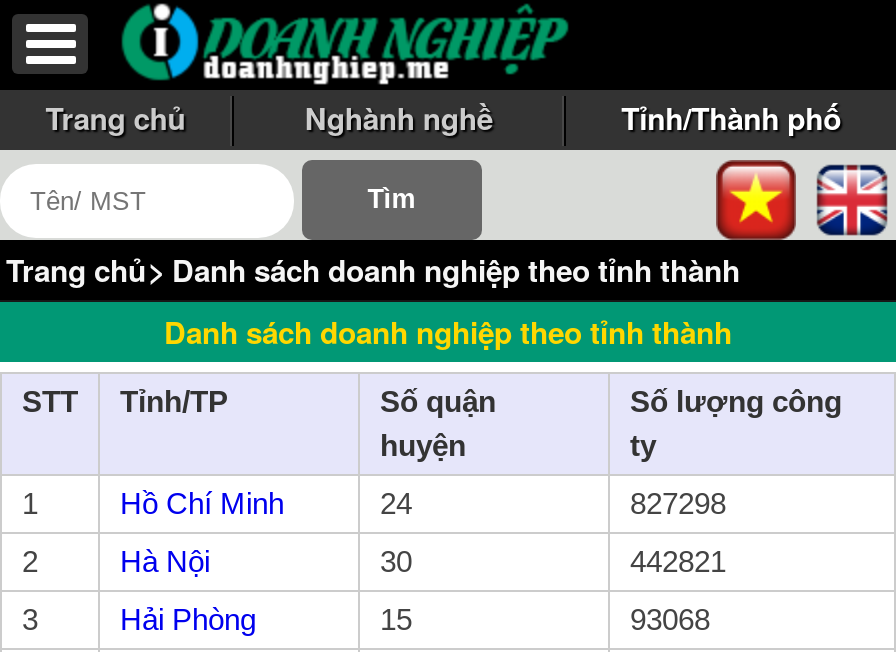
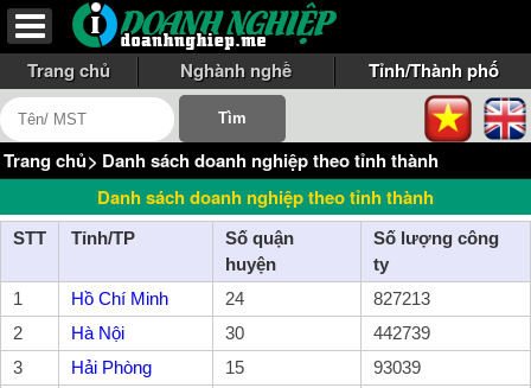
[630,486,726,520] 827298 -> [373,288,430,309] 827213
[630,544,726,578] 442821 -> [373,323,430,343] 442739
[630,602,710,636] 93068 -> [373,357,421,377] 93039

